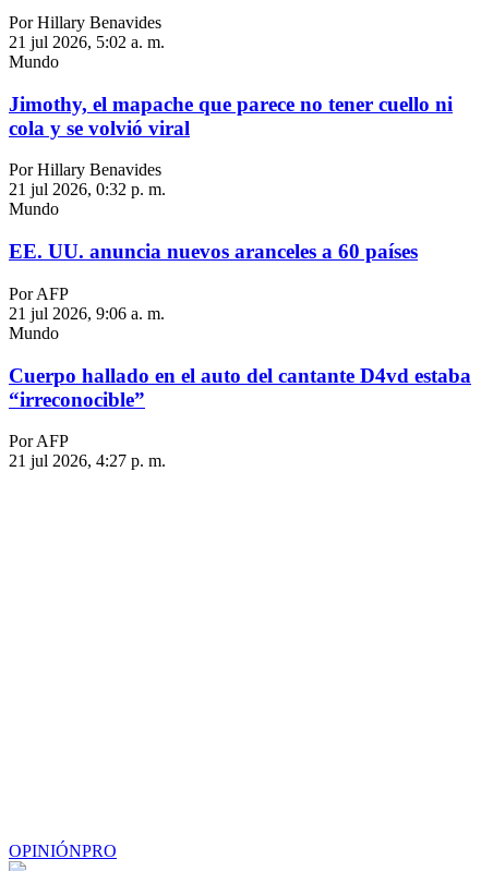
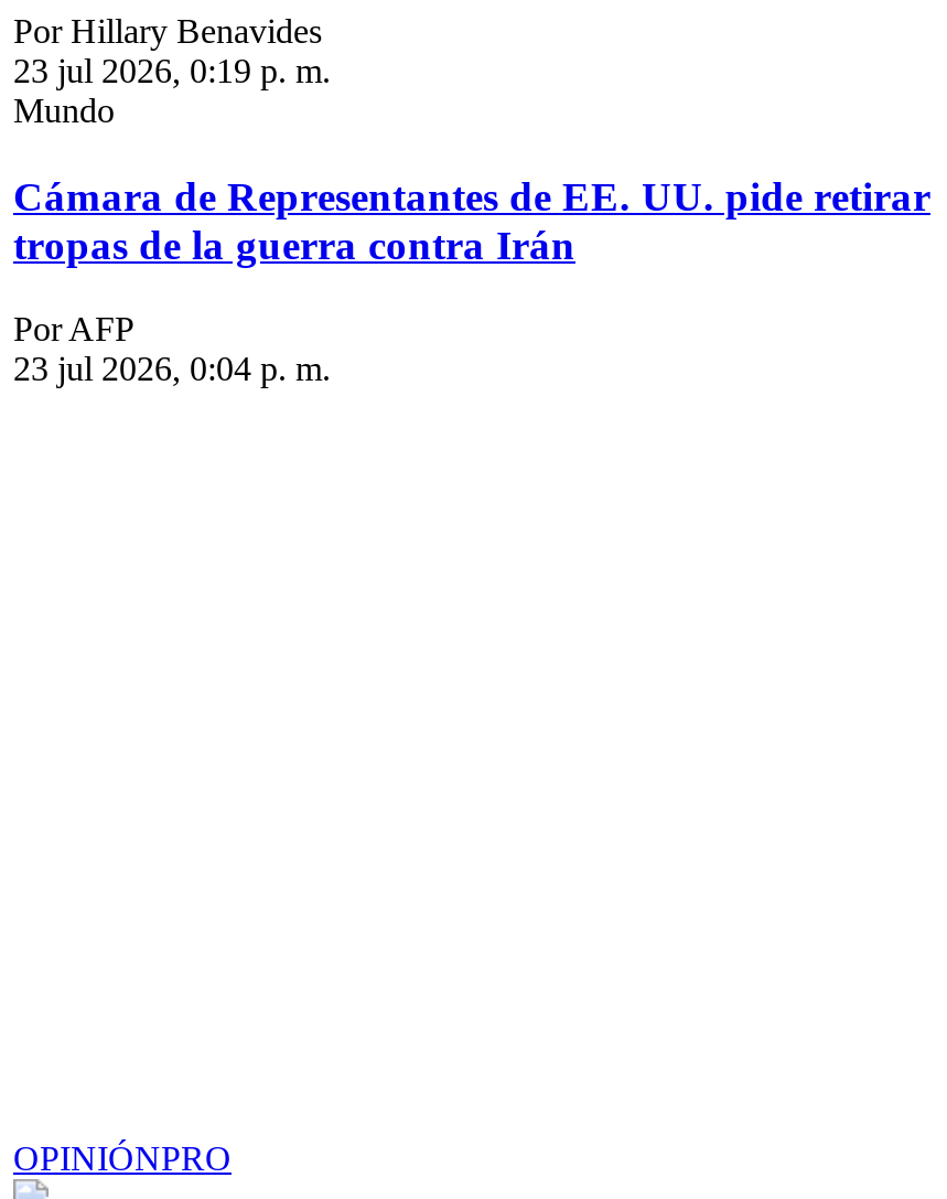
[9,33,165,51] 21 jul 2026, 5:02 a. m. -> [13,52,331,89] 23 jul 2026, 0:19 p. m.
[9,92,453,263] Jimothy, el mapache que parece no tener cuello ni | cola y se volvió viral | Por Hillary Benavides | 21 jul 2026, 0:32 p. m. | Mundo | EE. UU. anuncia nuevos aranceles a 60 países -> [13,172,930,267] Cámara de Representantes de EE. UU. pide retirar | tropas de la guerra contra Irán
[9,304,471,470] 21 jul 2026, 9:06 a. m. | Mundo | Cuerpo hallado en el auto del cantante D4vd estaba | “irreconocible” | Por AFP | 21 jul 2026, 4:27 p. m. -> [13,350,331,388] 23 jul 2026, 0:04 p. m.

